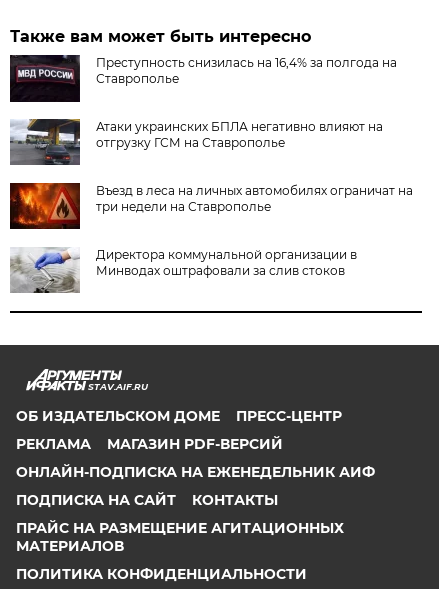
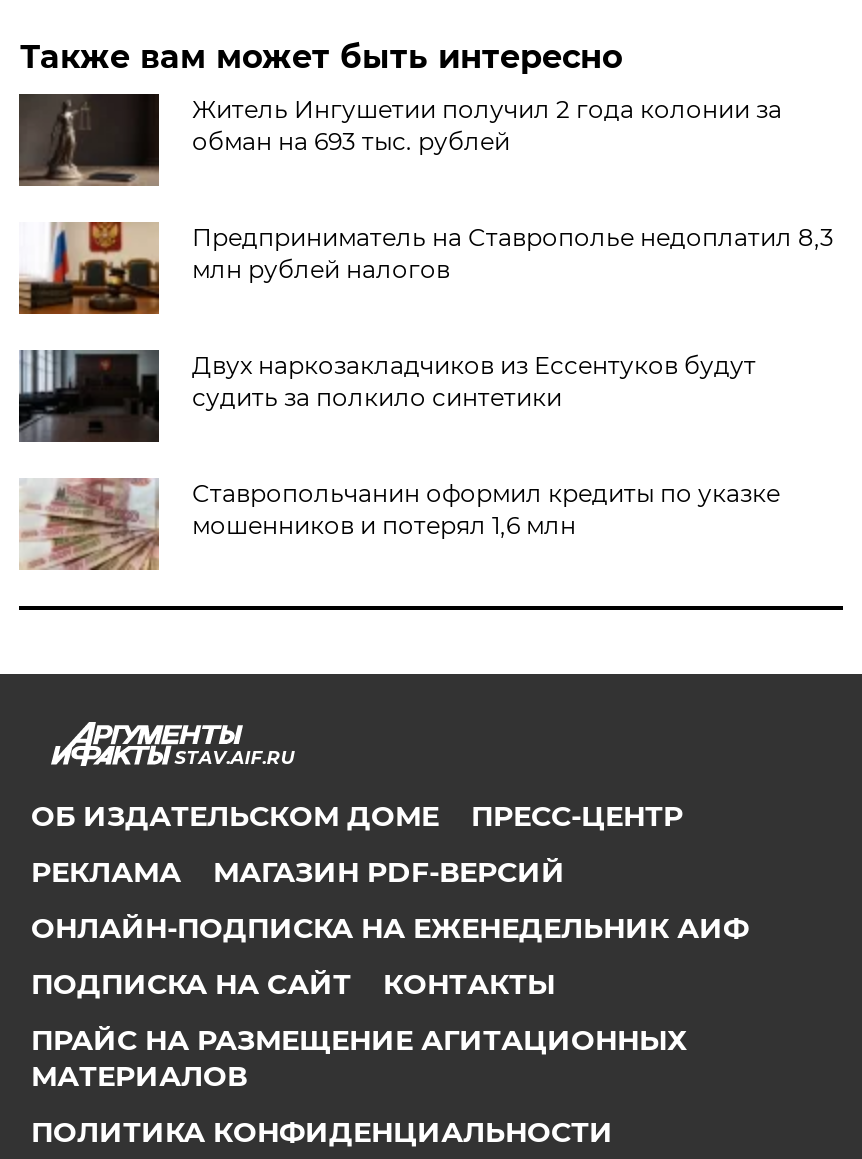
[11,54,397,103] [image] | Преступность снизилась на 16,4% за полгода на | Ставрополье -> [19,94,782,188] [image] | Житель Ингушетии получил 2 года колонии за | обман на 693 тыс. рублей
[9,118,383,166] [image] | Атаки украинских БПЛА негативно влияют на | отгрузку ГСМ на Ставрополье -> [19,220,834,316] [image] | Предприниматель на Ставрополье недоплатил 8,3 | млн рублей налогов
[9,182,413,230] [image] | Въезд в леса на личных автомобилях ограничат на | три недели на Ставрополье -> [17,348,756,444] [image] | Двух наркозакладчиков из Ессентуков будут | судить за полкило синтетики
[10,247,357,293] [image] | Директора коммунальной организации в | Минводах оштрафовали за слив стоков -> [21,476,780,570] [image] | Ставропольчанин оформил кредиты по указке | мошенников и потерял 1,6 млн

